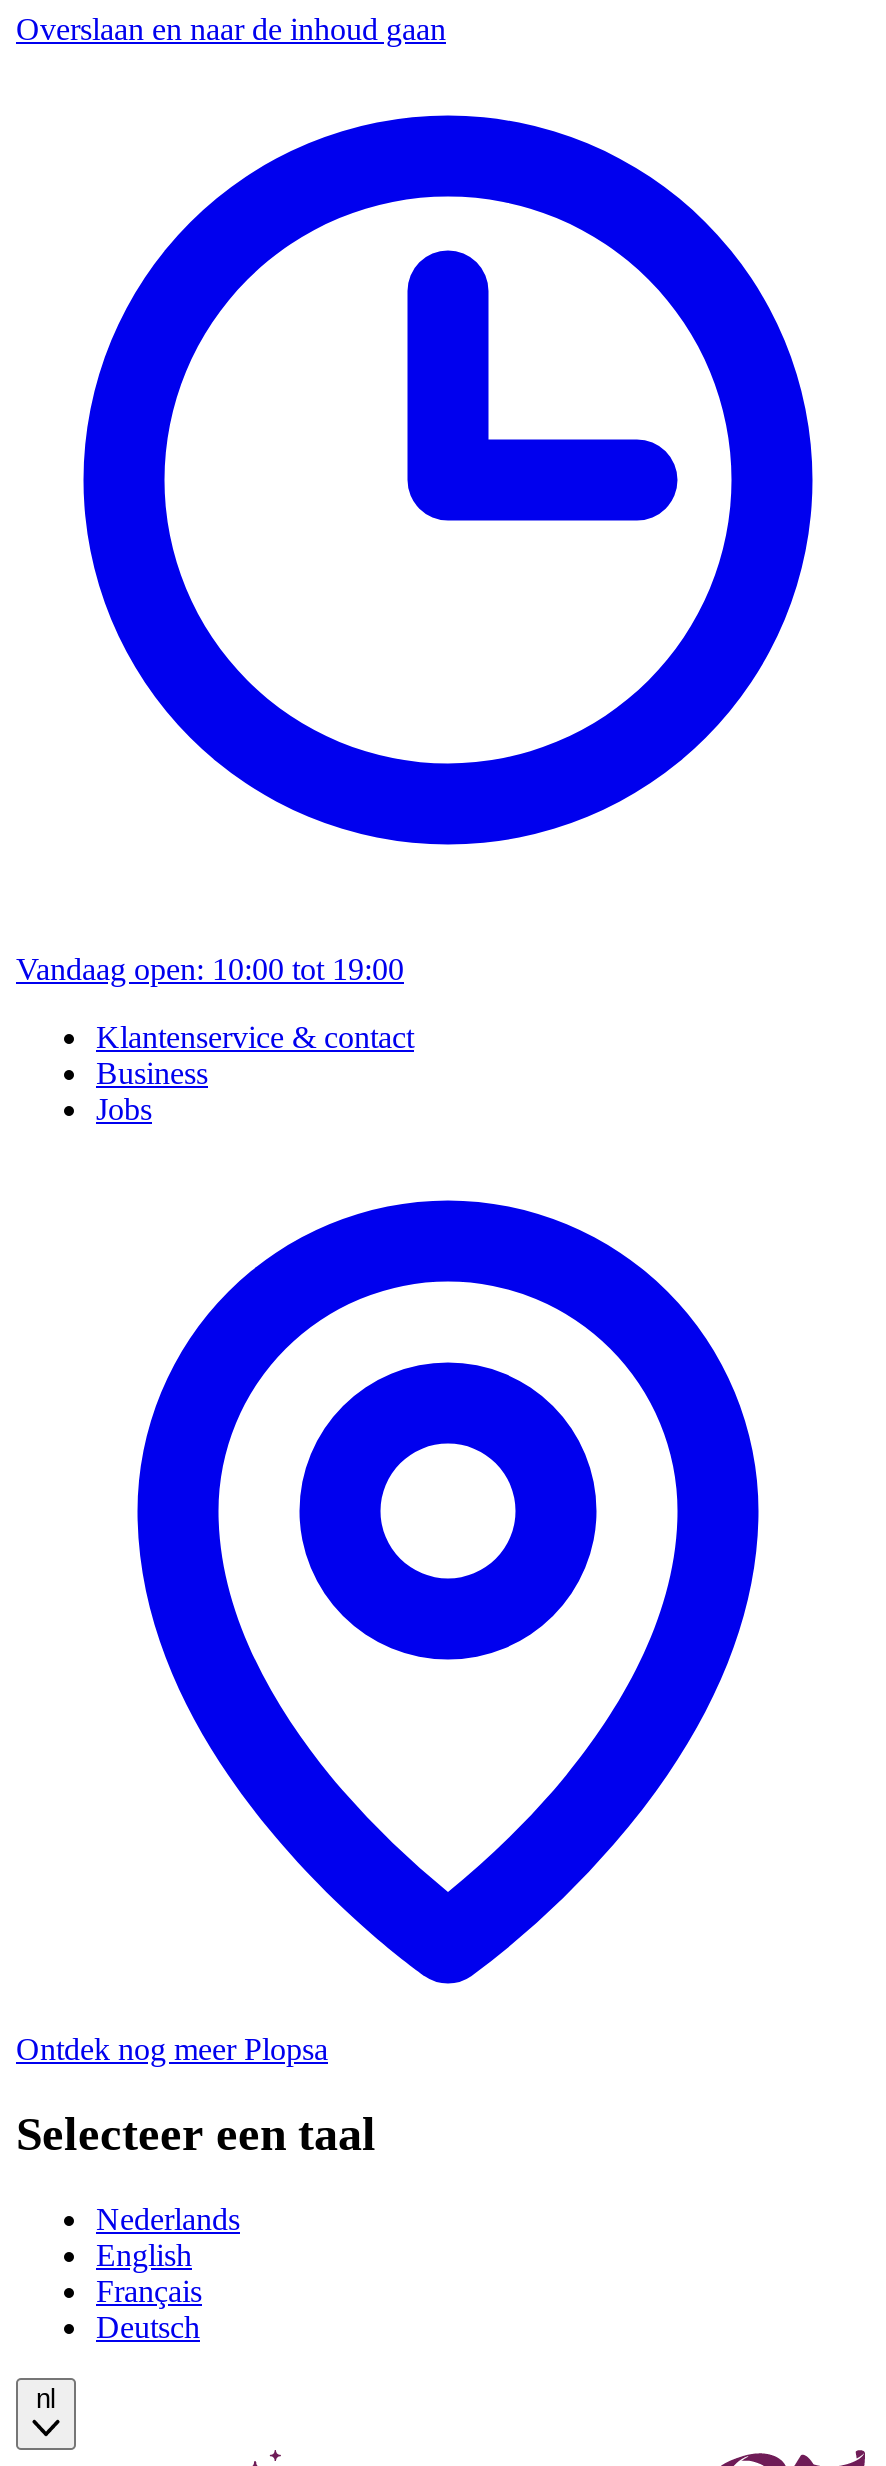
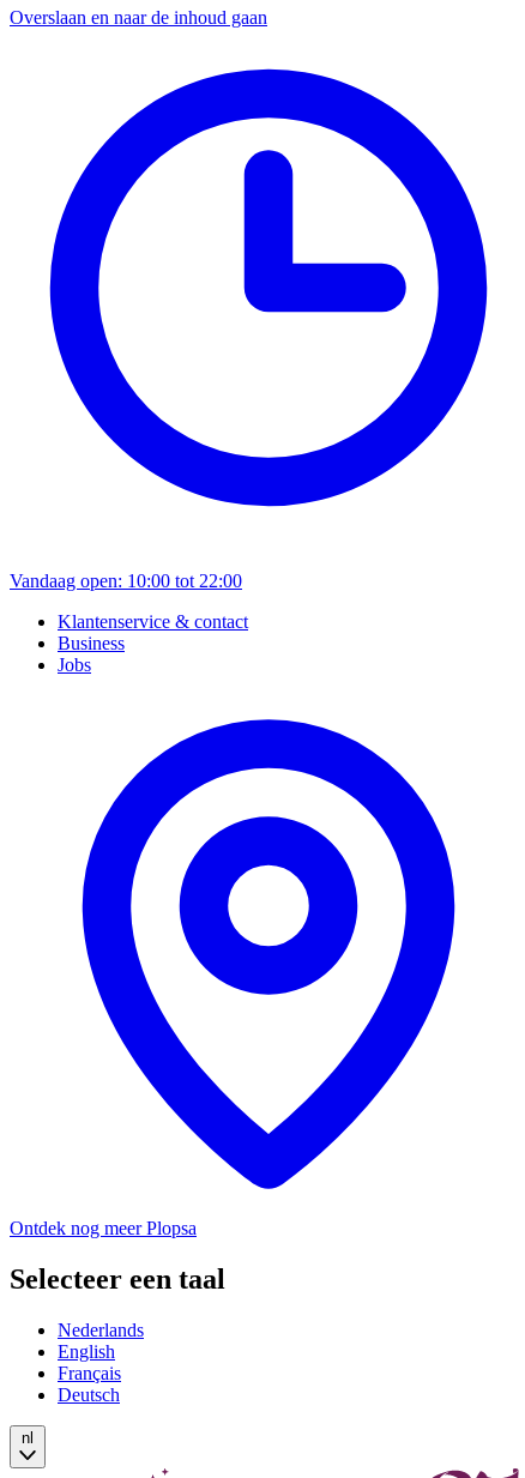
[16,952,404,986] Vandaag open: 10:00 tot 19:00 -> [10,571,242,591] Vandaag open: 10:00 tot 22:00

